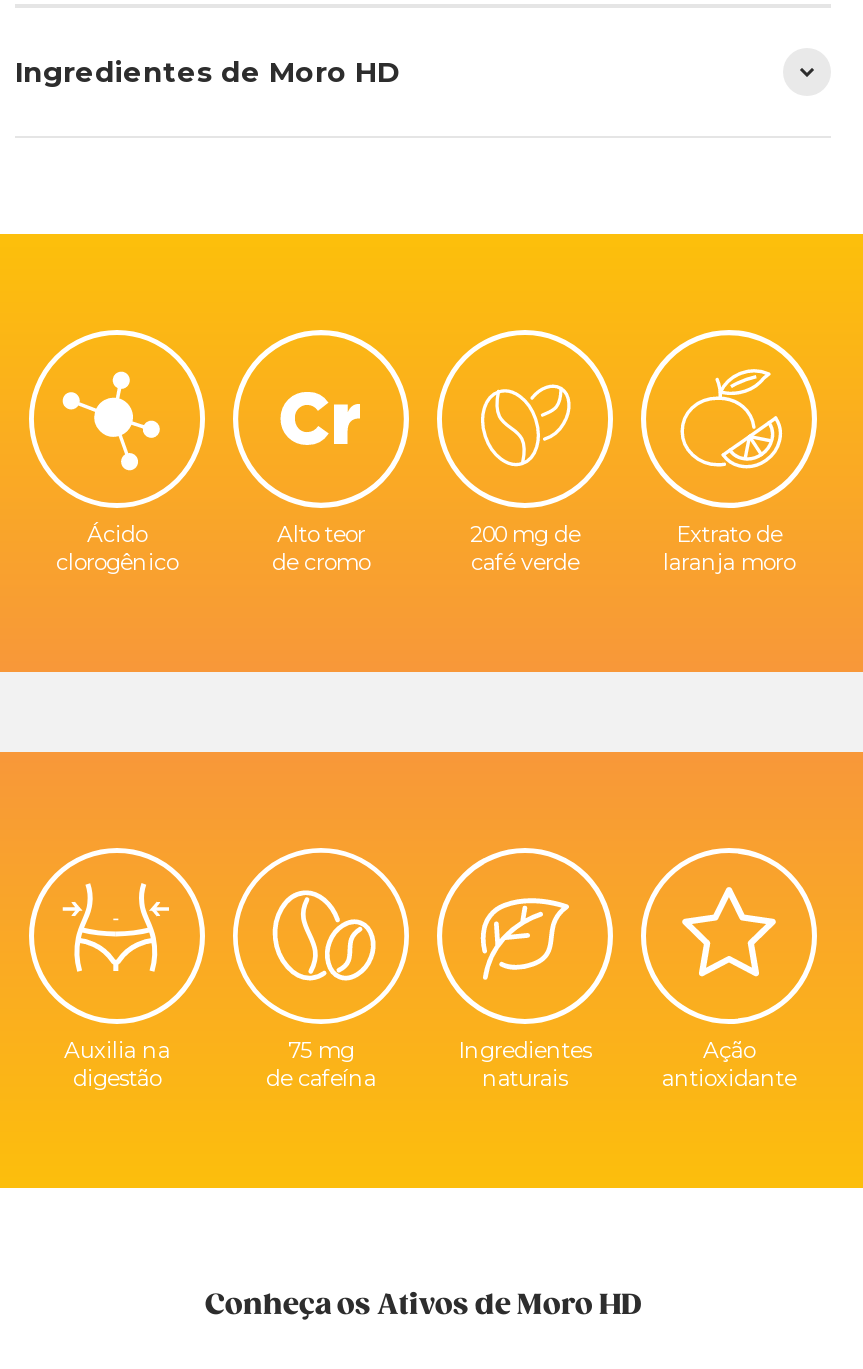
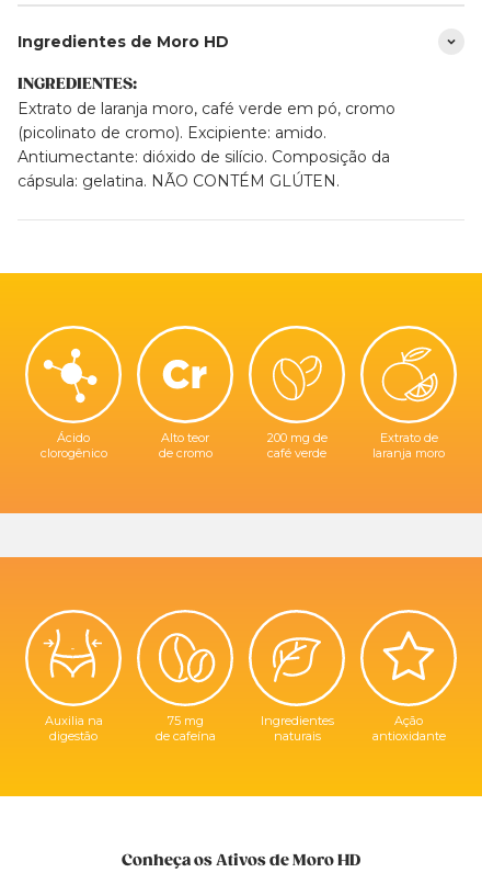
none -> [18,77,395,191] INGREDIENTES: | Extrato de laranja moro, café verde em pó, cromo | (picolinato de cromo). Excipiente: amido. | Antiumectante: dióxido de silício. Composição da | cápsula: gelatina. NÃO CONTÉM GLÚTEN.

